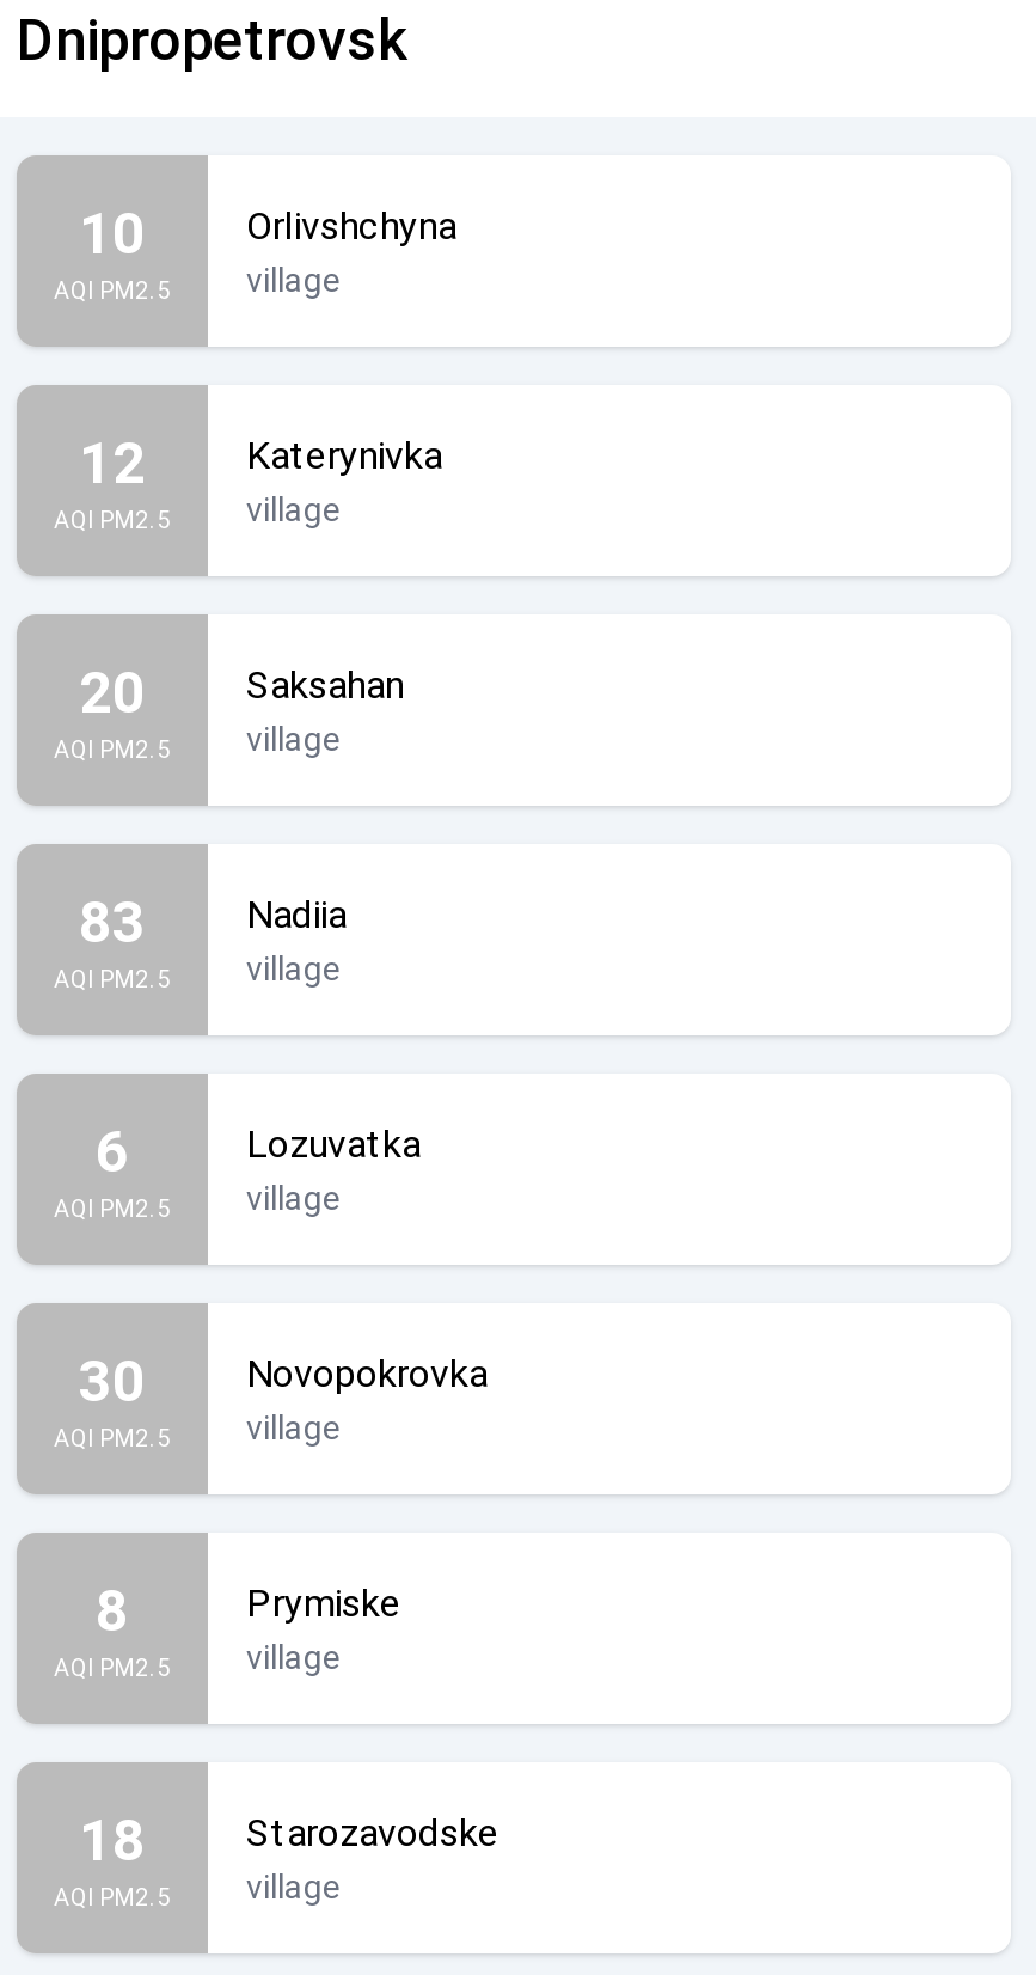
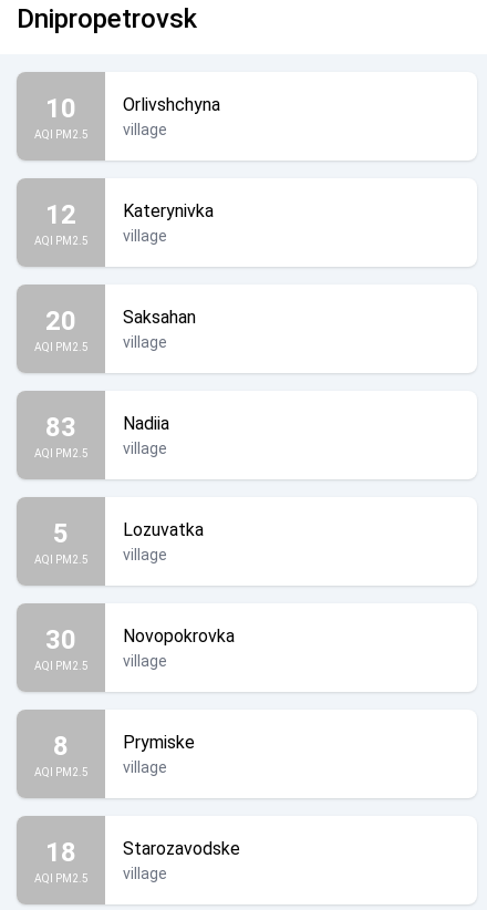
[96,1118,129,1185] 6 -> [53,518,69,549] 5

